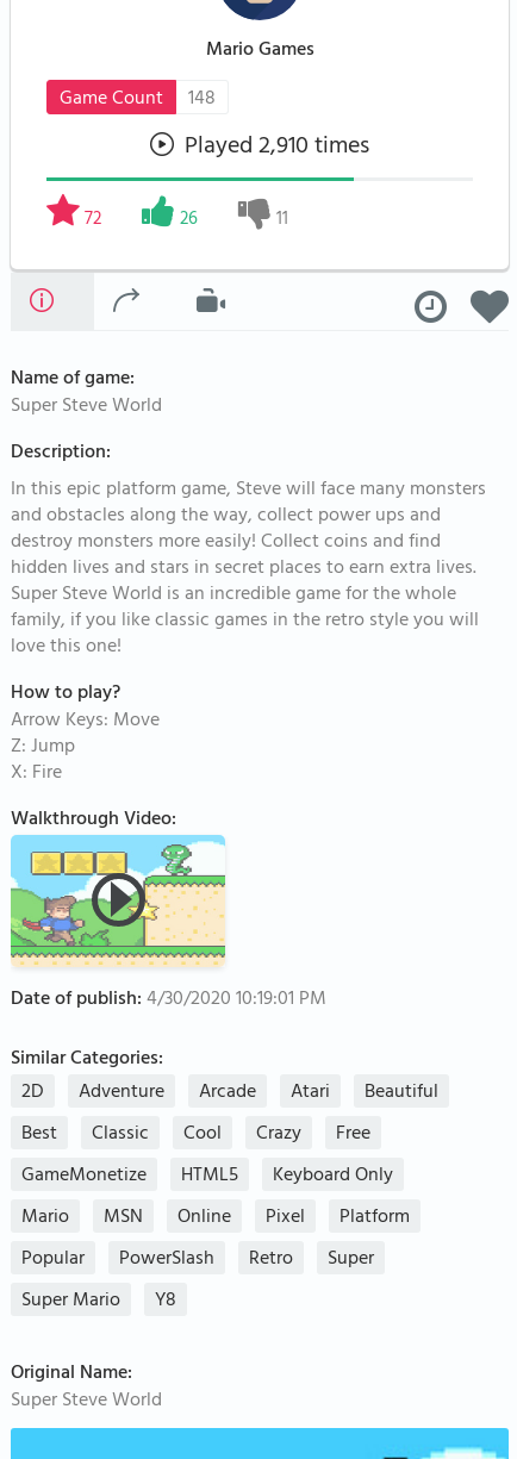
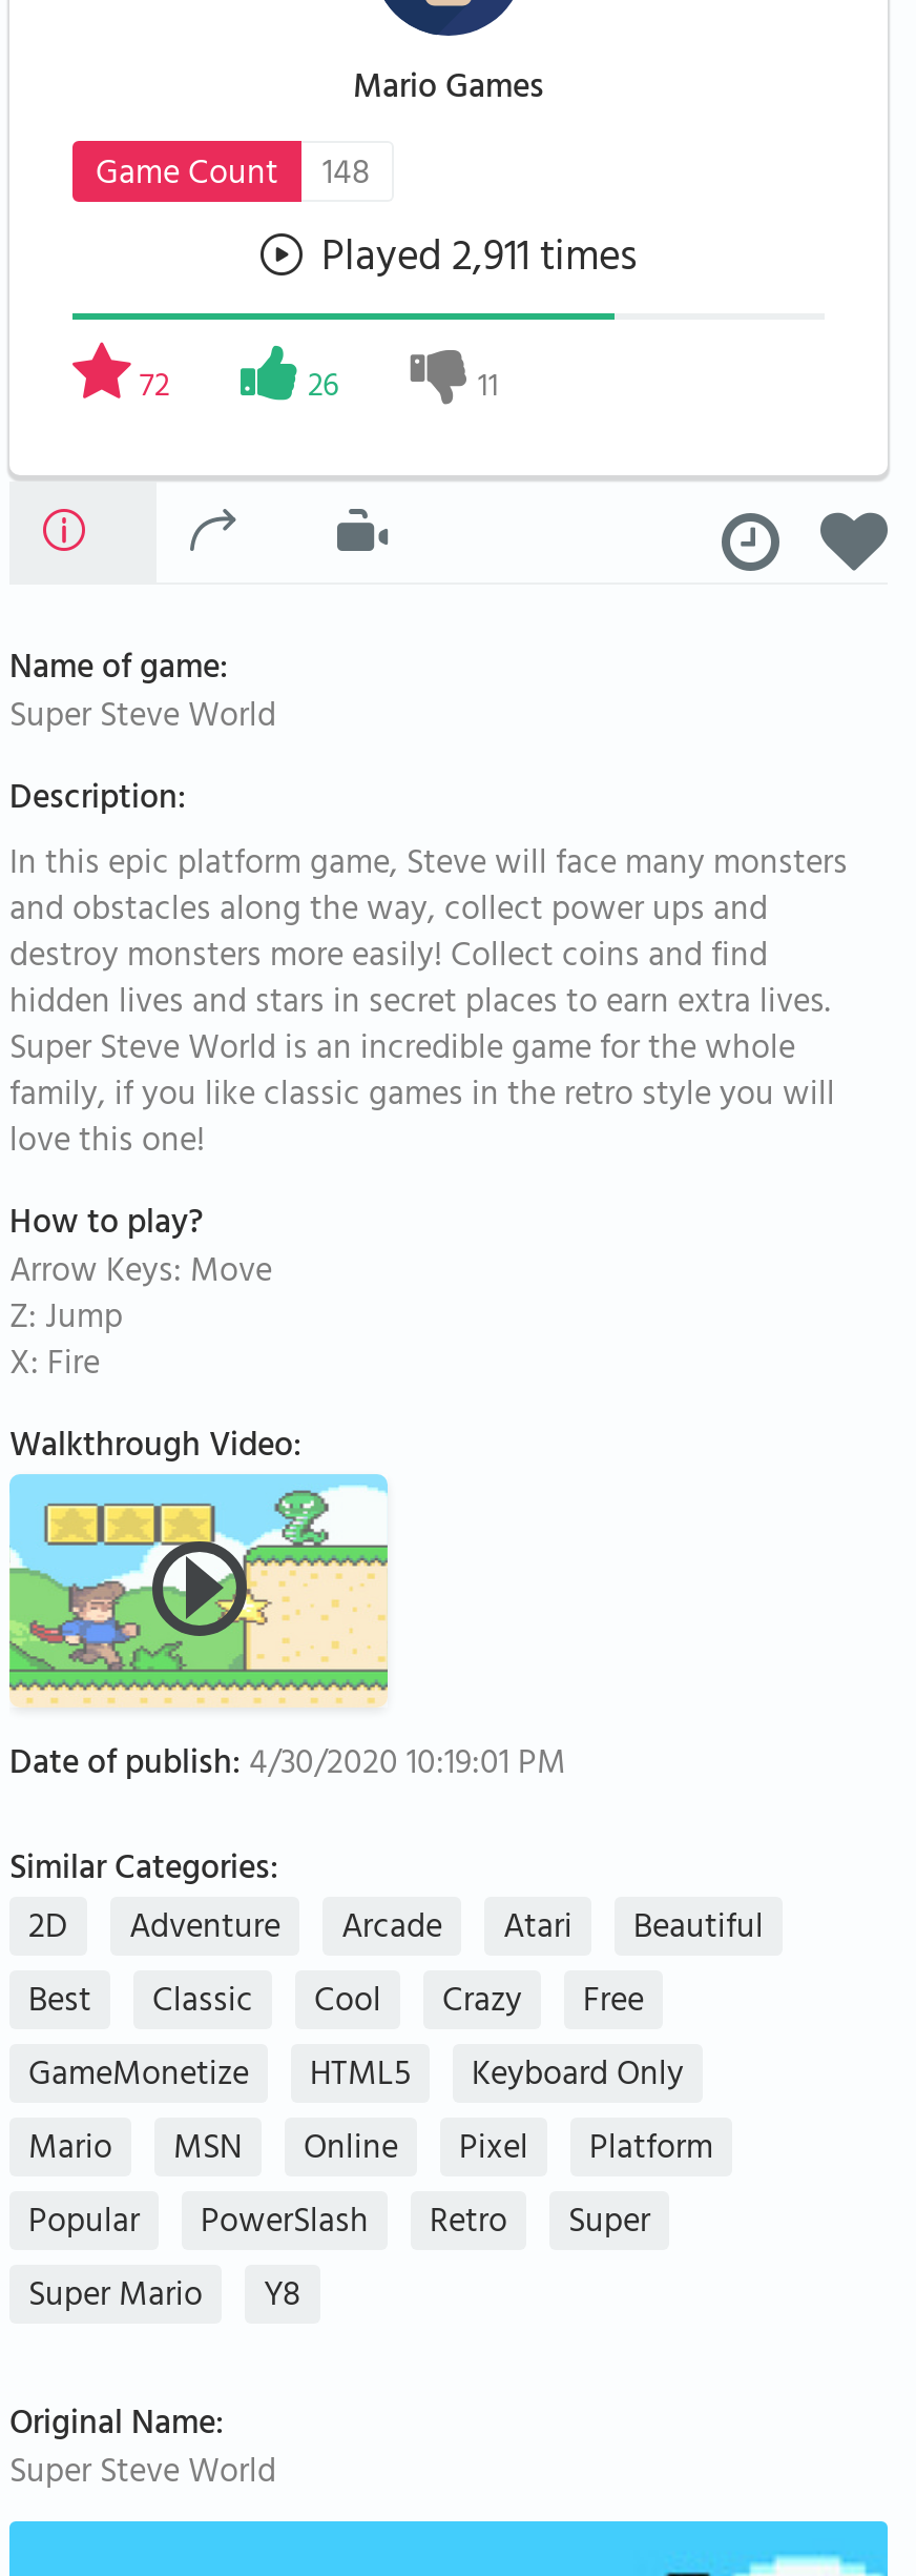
[179,126,369,170] Played 2,910 times -> [311,223,637,301] Played 2,911 times

